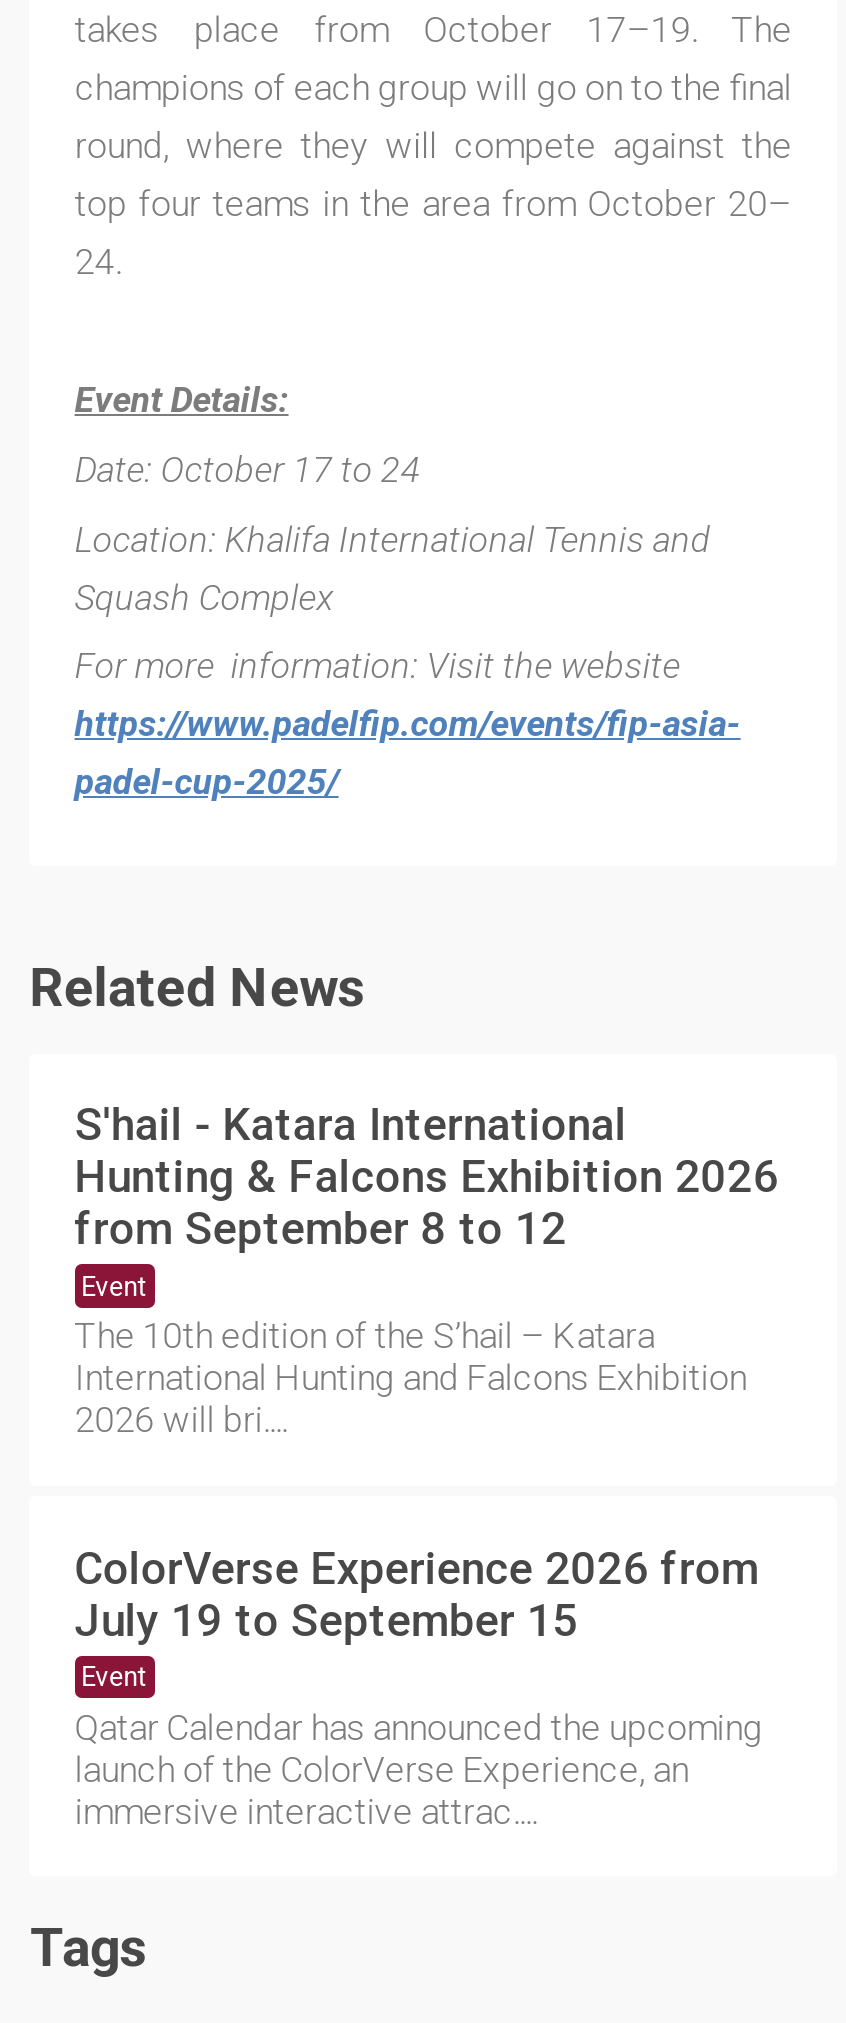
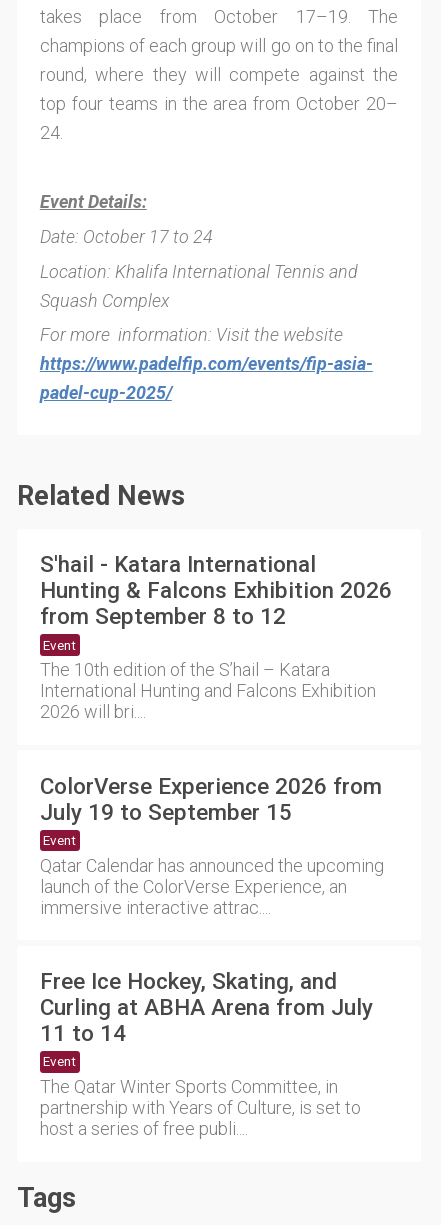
none -> [40,968,373,1139] Free Ice Hockey, Skating, and | Curling at ABHA Arena from July | 11 to 14 | Event | The Qatar Winter Sports Committee, in | partnership with Years of Culture, is set to | host a series of free publi....

